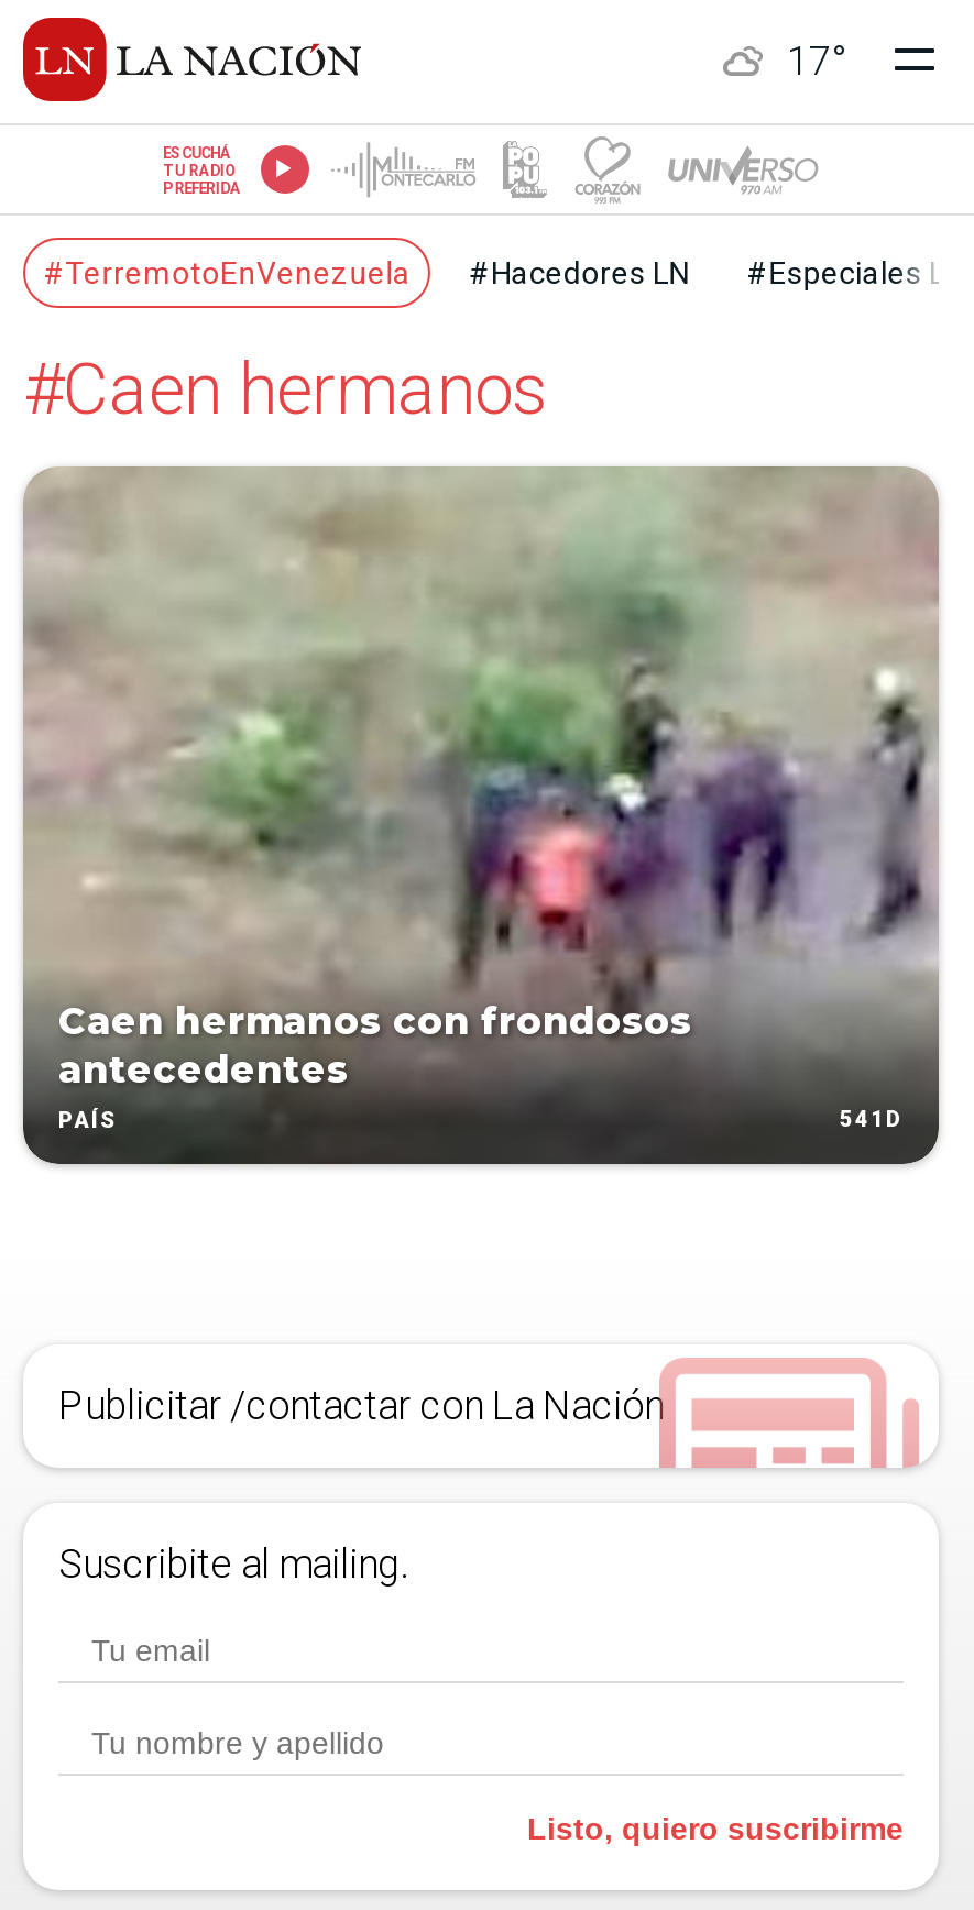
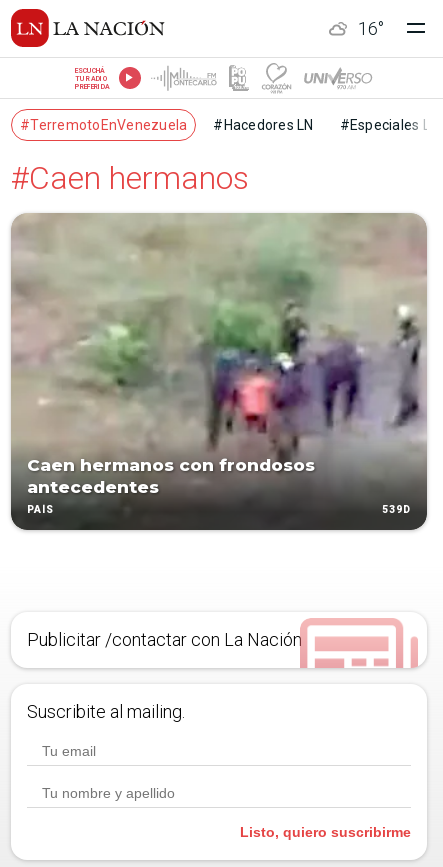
[787,37,844,84] 17° -> [358,18,384,39] 16°
[840,1107,904,1131] 541D -> [382,504,411,515] 539D

